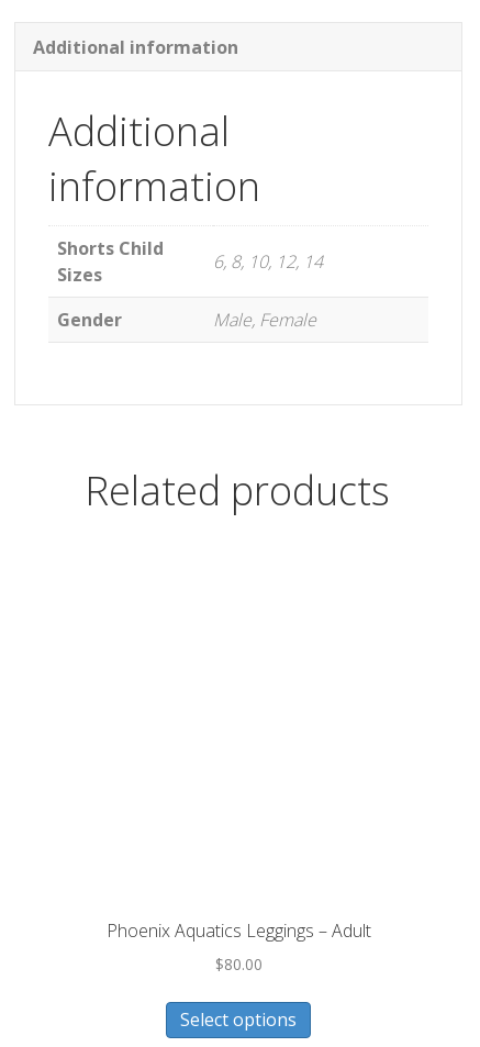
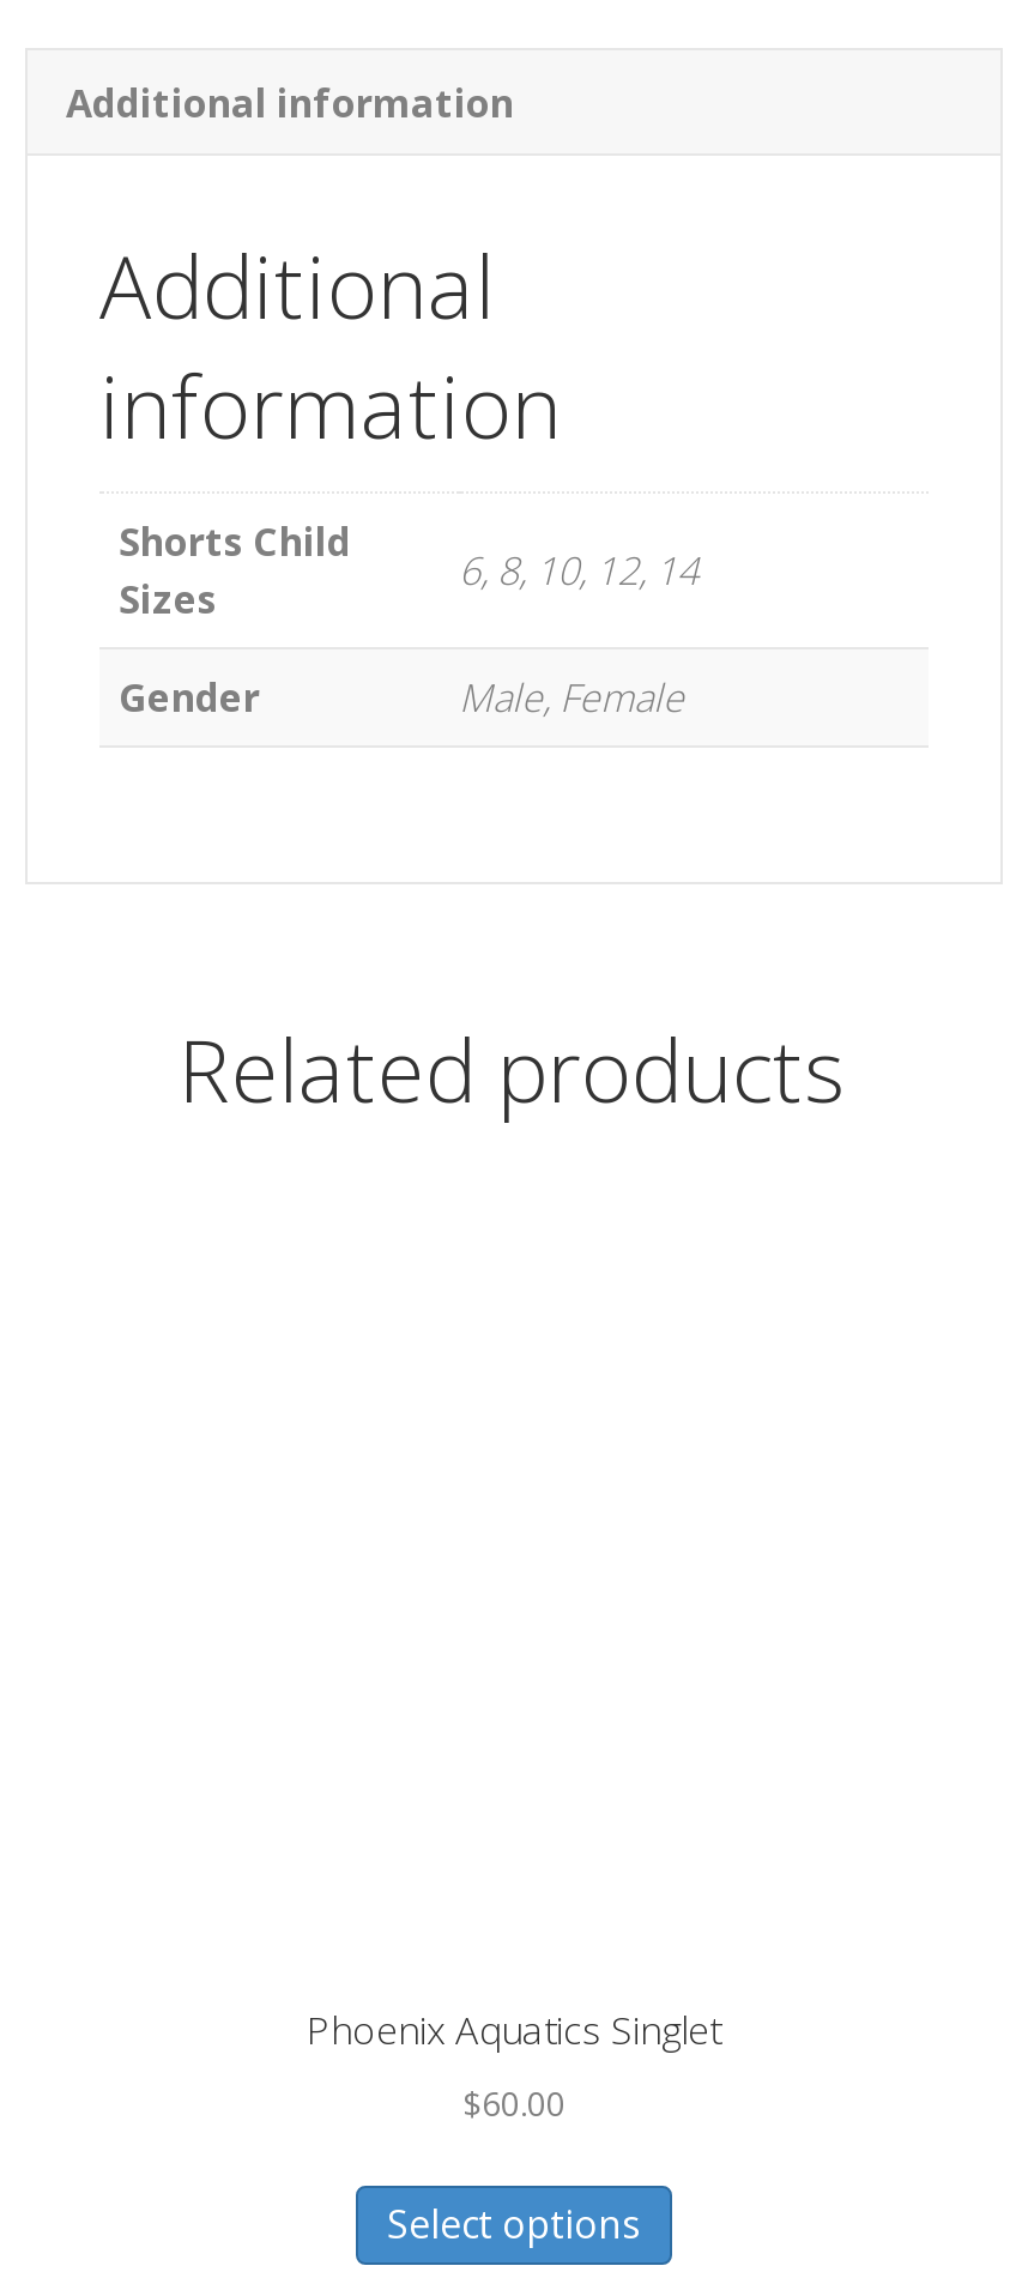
[106,918,371,942] Phoenix Aquatics Leggings – Adult -> [307,2003,721,2055] Phoenix Aquatics Singlet
[215,953,262,974] $80.00 -> [462,2079,566,2125] $60.00

